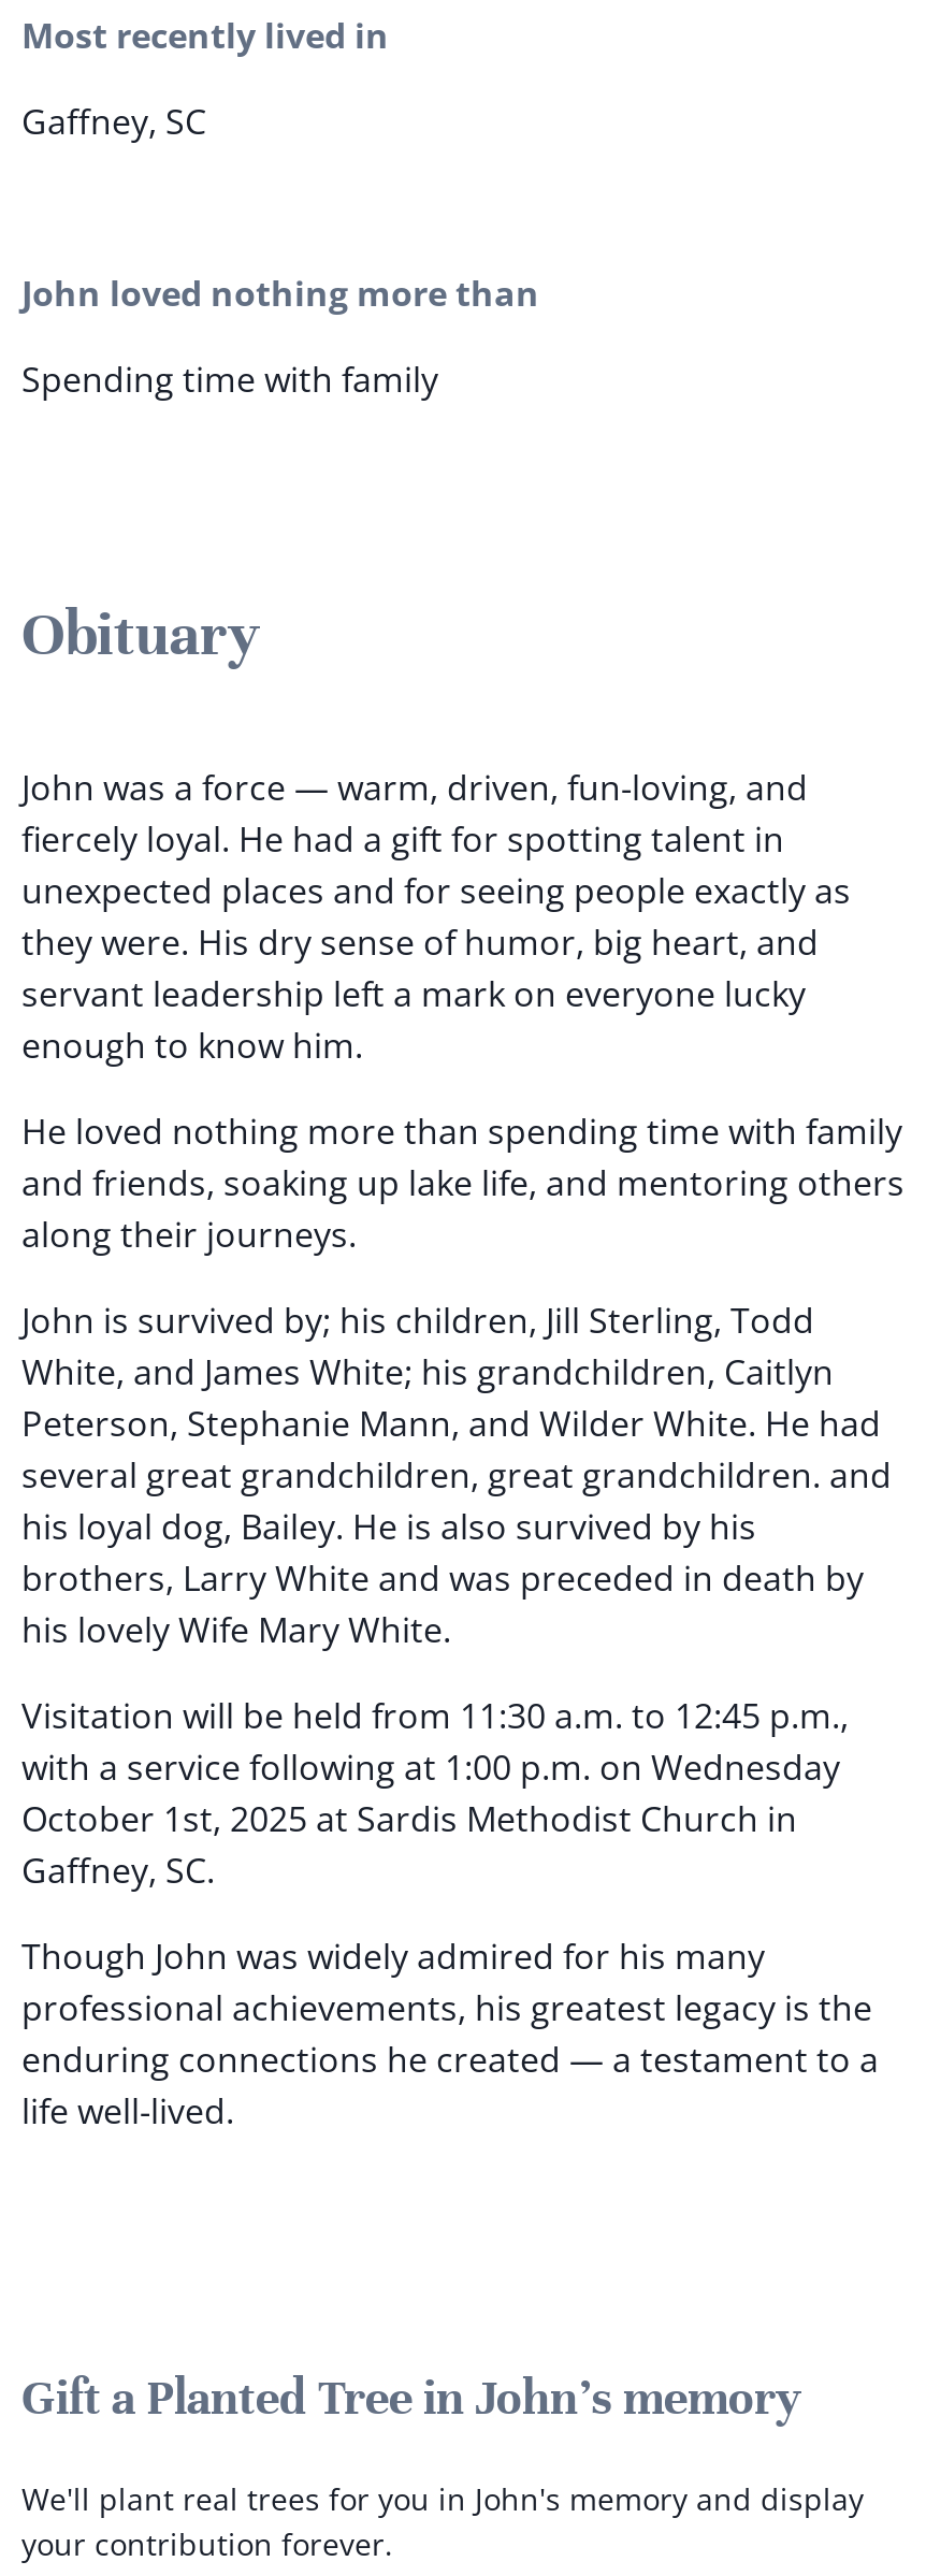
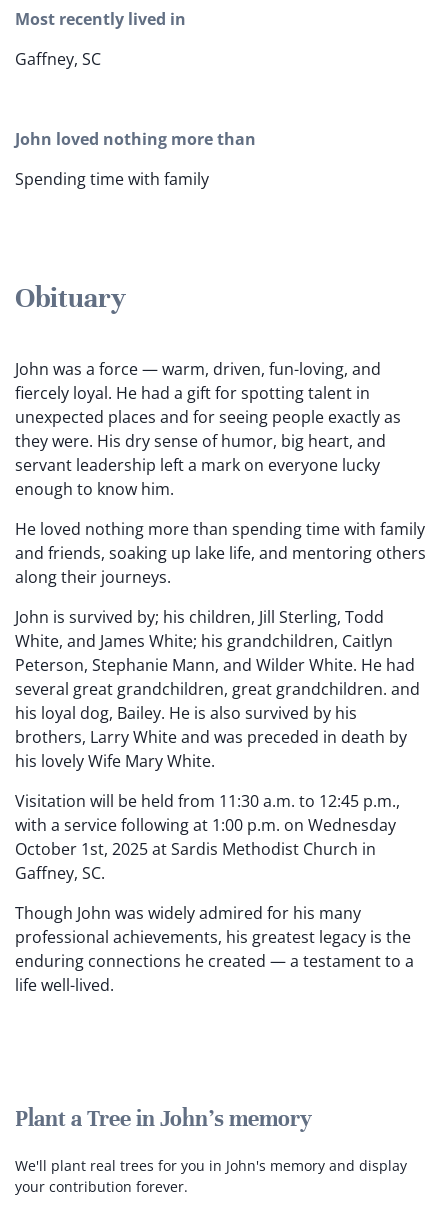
[21,2369,801,2427] Gift a Planted Tree in John's memory -> [15,1105,312,1132] Plant a Tree in John's memory

